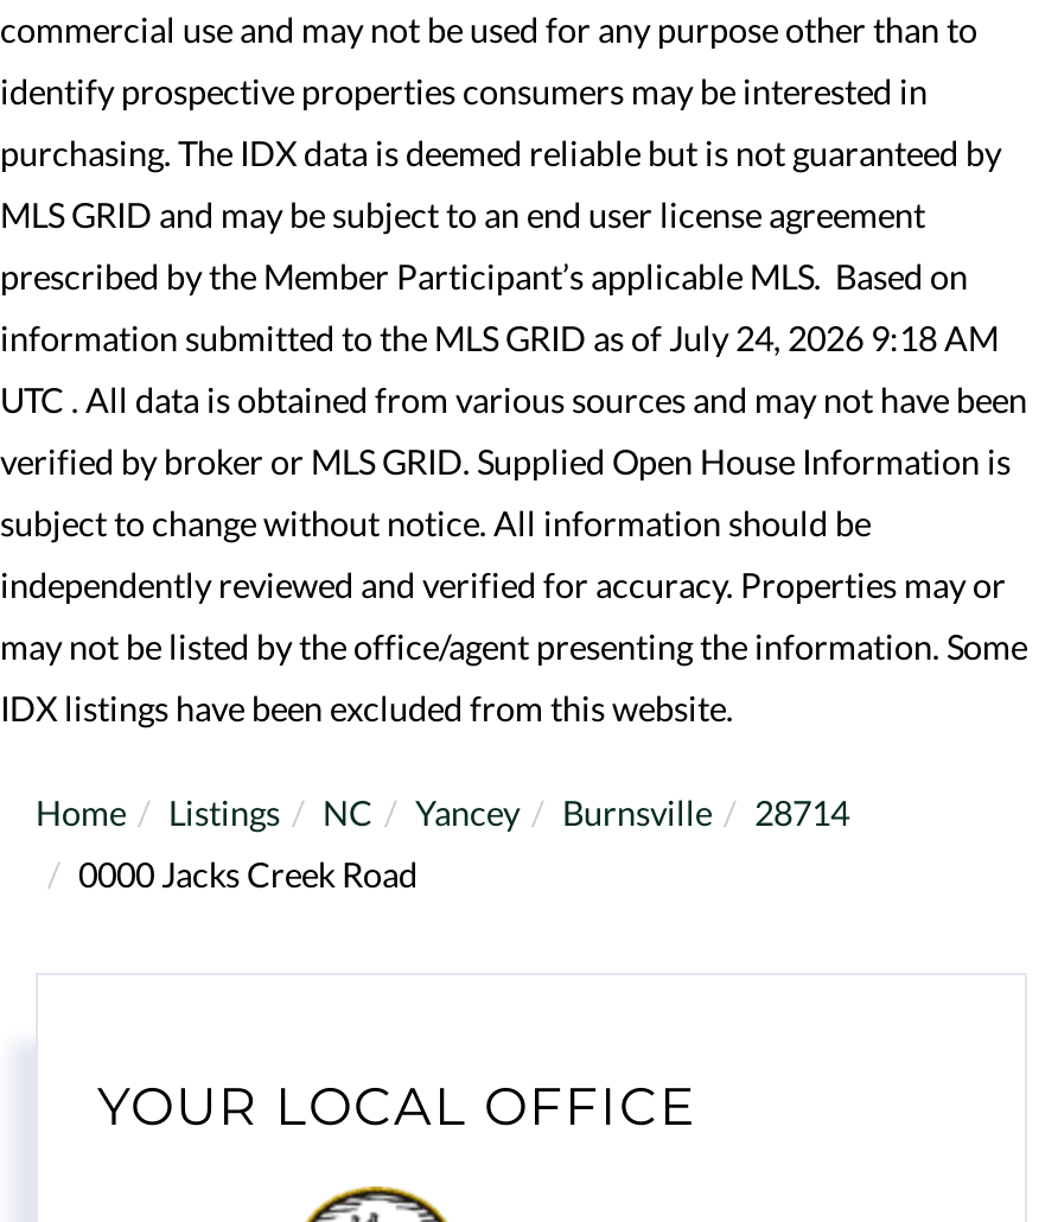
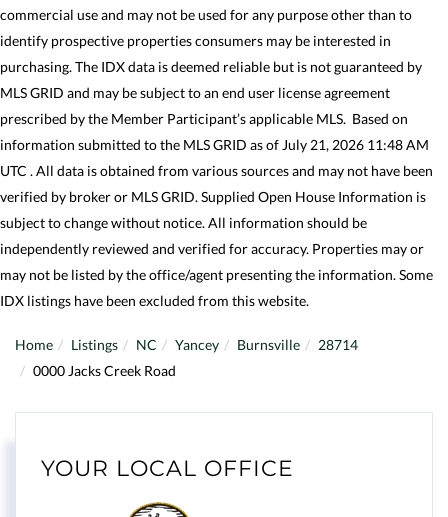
[0,319,999,359] information submitted to the MLS GRID as of July 24, 2026 9:18 AM -> [0,136,429,153] information submitted to the MLS GRID as of July 21, 2026 11:48 AM

